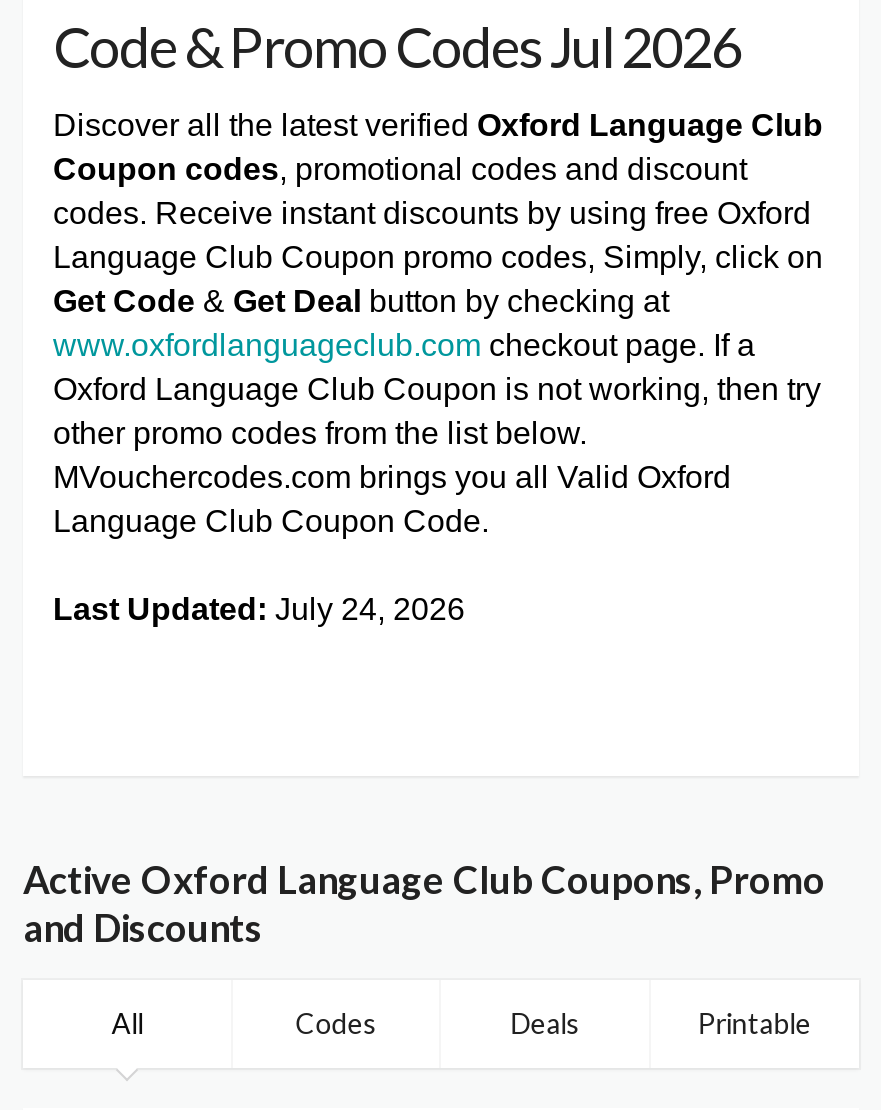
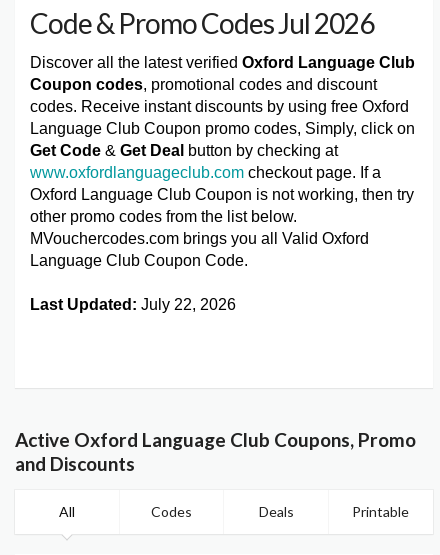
[53,591,465,625] Last Updated: July 24, 2026 -> [30,296,236,313] Last Updated: July 22, 2026

